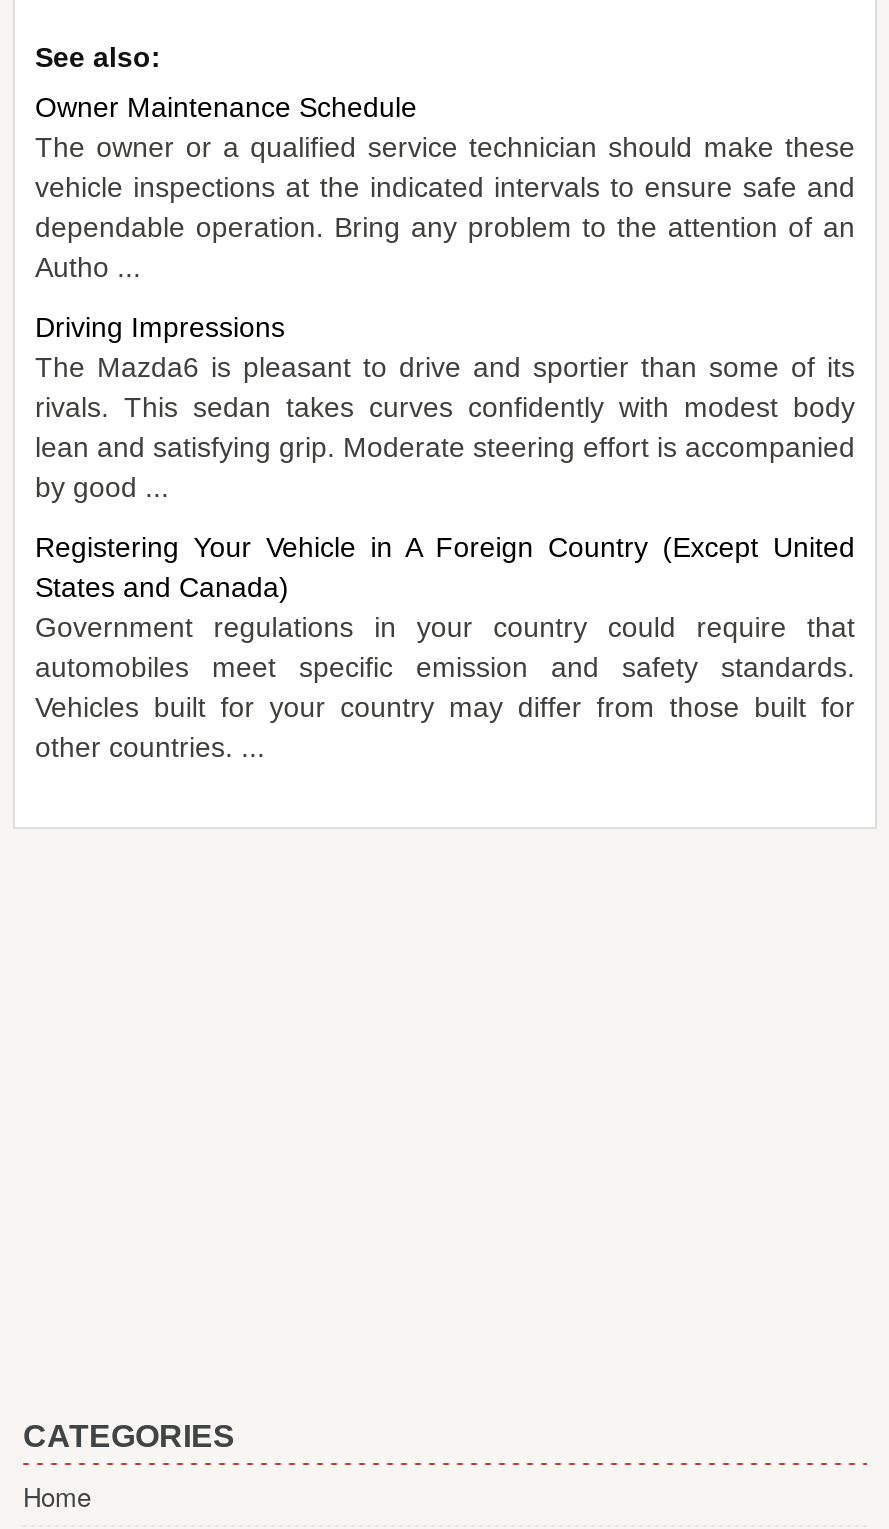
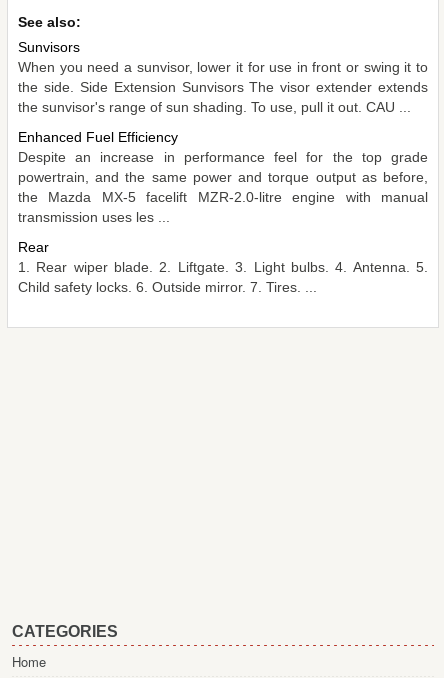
[35,91,855,283] Owner Maintenance Schedule | The owner or a qualified service technician should make these | vehicle inspections at the indicated intervals to ensure safe and | dependable operation. Bring any problem to the attention of an | Autho ... -> [18,39,428,115] Sunvisors | When you need a sunvisor, lower it for use in front or swing it to | the side. Side Extension Sunvisors The visor extender extends | the sunvisor's range of sun shading. To use, pull it out. CAU ...
[35,311,855,503] Driving Impressions | The Mazda6 is pleasant to drive and sportier than some of its | rivals. This sedan takes curves confidently with modest body | lean and satisfying grip. Moderate steering effort is accompanied | by good ... -> [18,129,428,225] Enhanced Fuel Efficiency | Despite an increase in performance feel for the top grade | powertrain, and the same power and torque output as before, | the Mazda MX-5 facelift MZR-2.0-litre engine with manual | transmission uses les ...
[35,531,855,763] Registering Your Vehicle in A Foreign Country (Except United | States and Canada) | Government regulations in your country could require that | automobiles meet specific emission and safety standards. | Vehicles built for your country may differ from those built for | other countries. ... -> [18,239,428,295] Rear | 1. Rear wiper blade. 2. Liftgate. 3. Light bulbs. 4. Antenna. 5. | Child safety locks. 6. Outside mirror. 7. Tires. ...

